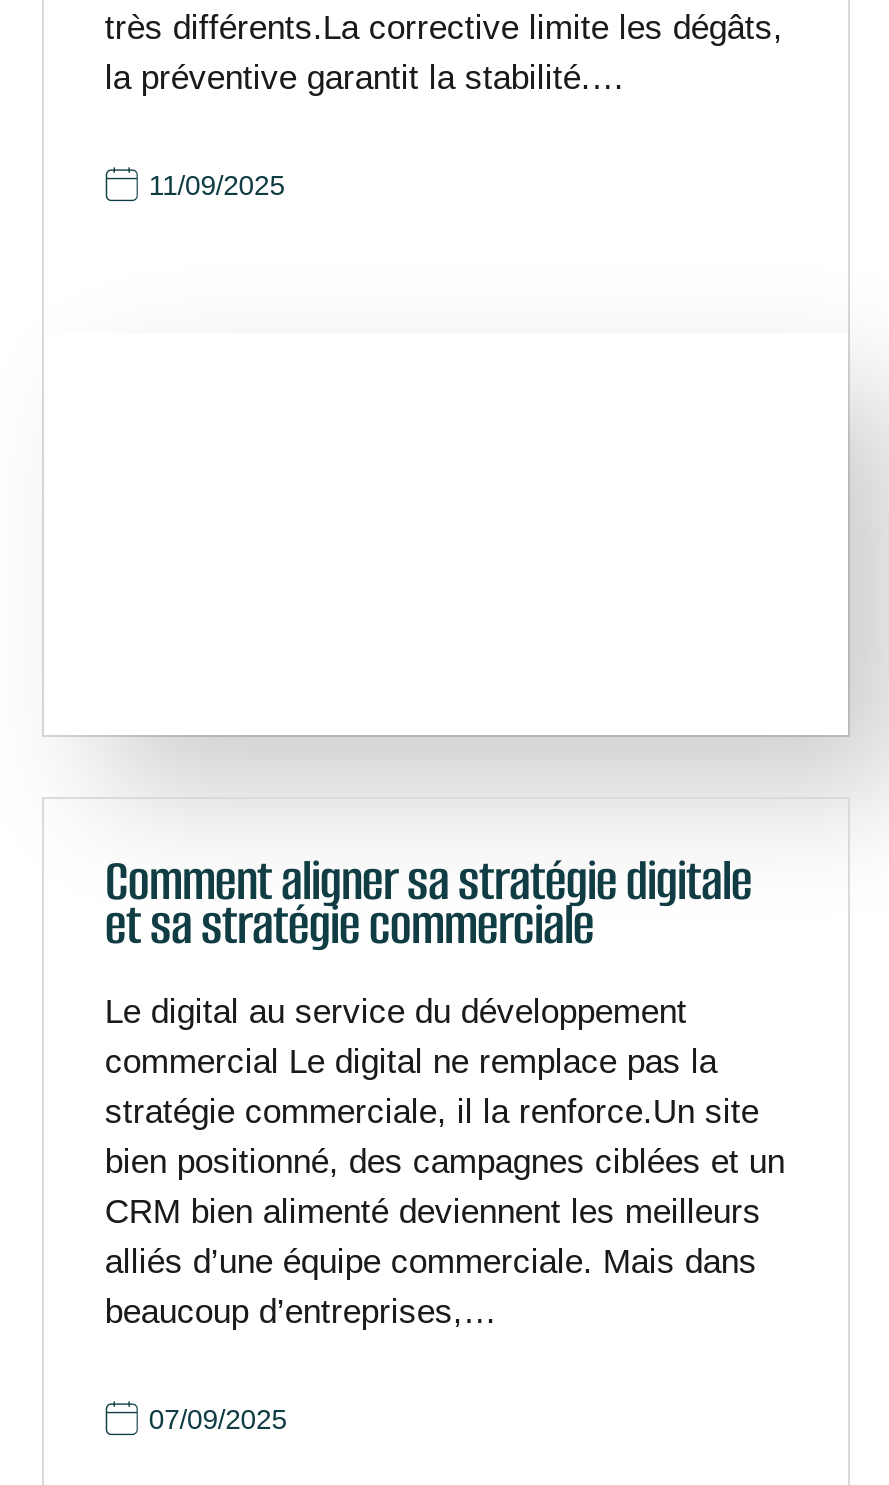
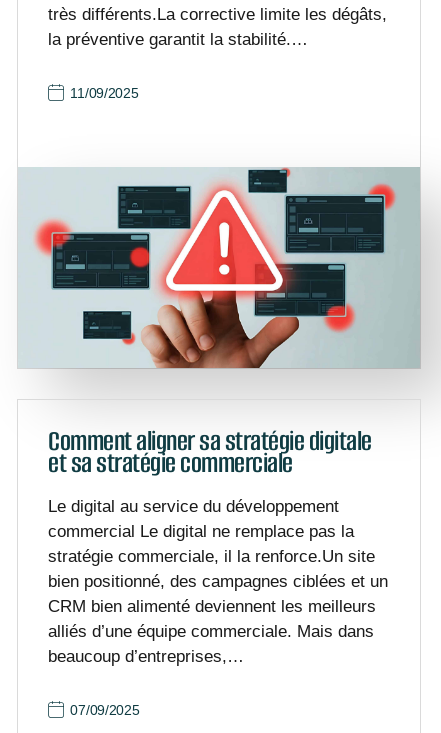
none -> [19,167,420,369] [image]

